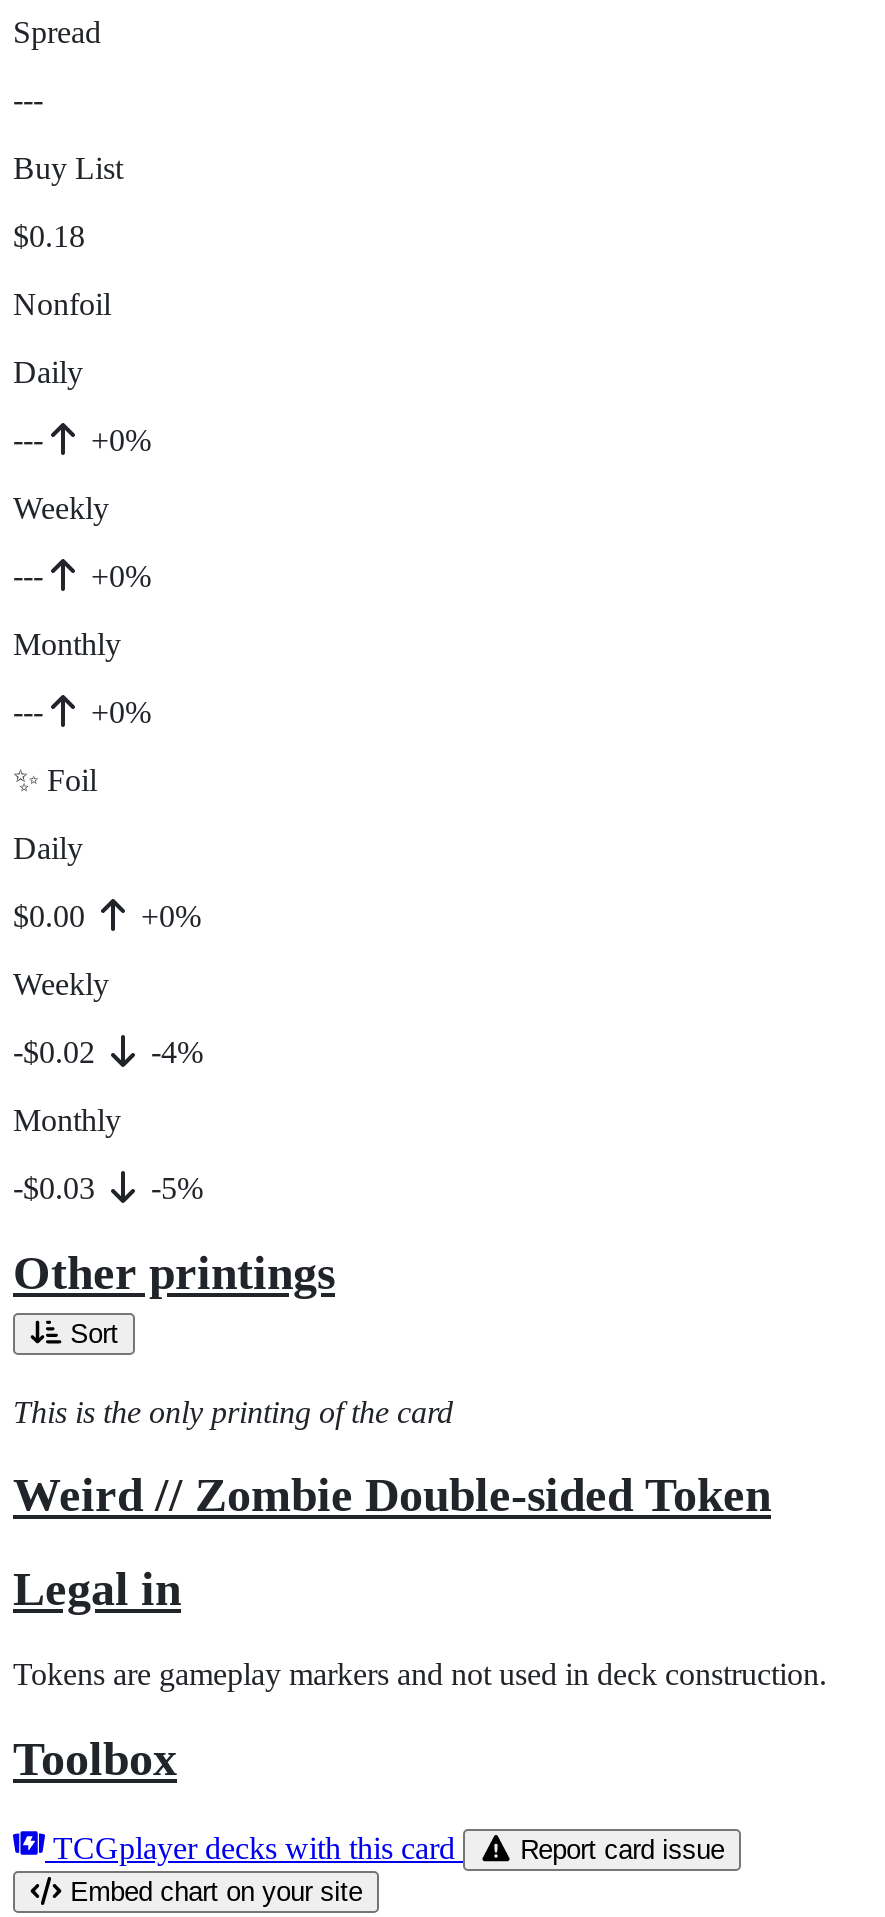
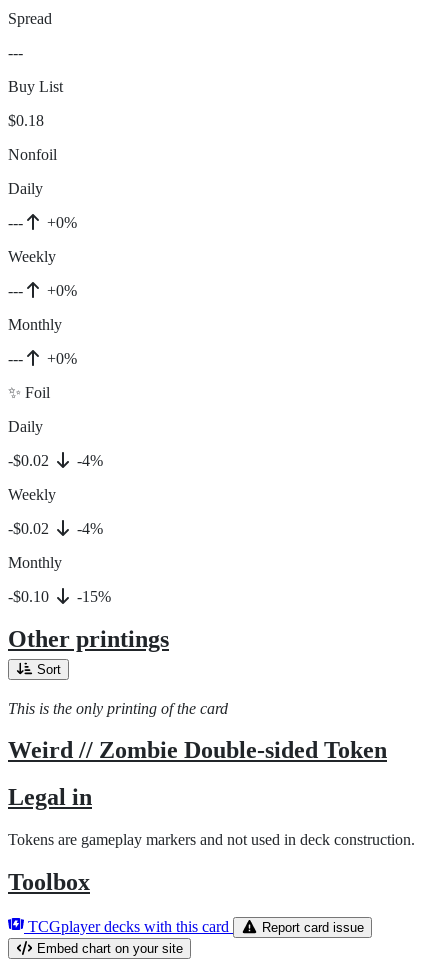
[13,898,93,932] $0.00 -> [8,452,53,469] -$0.02
[133,898,201,932] +0% -> [73,452,103,469] -4%
[13,1170,103,1204] -$0.03 -> [8,588,53,605] -$0.10
[143,1170,203,1204] -5% -> [73,588,111,605] -15%

